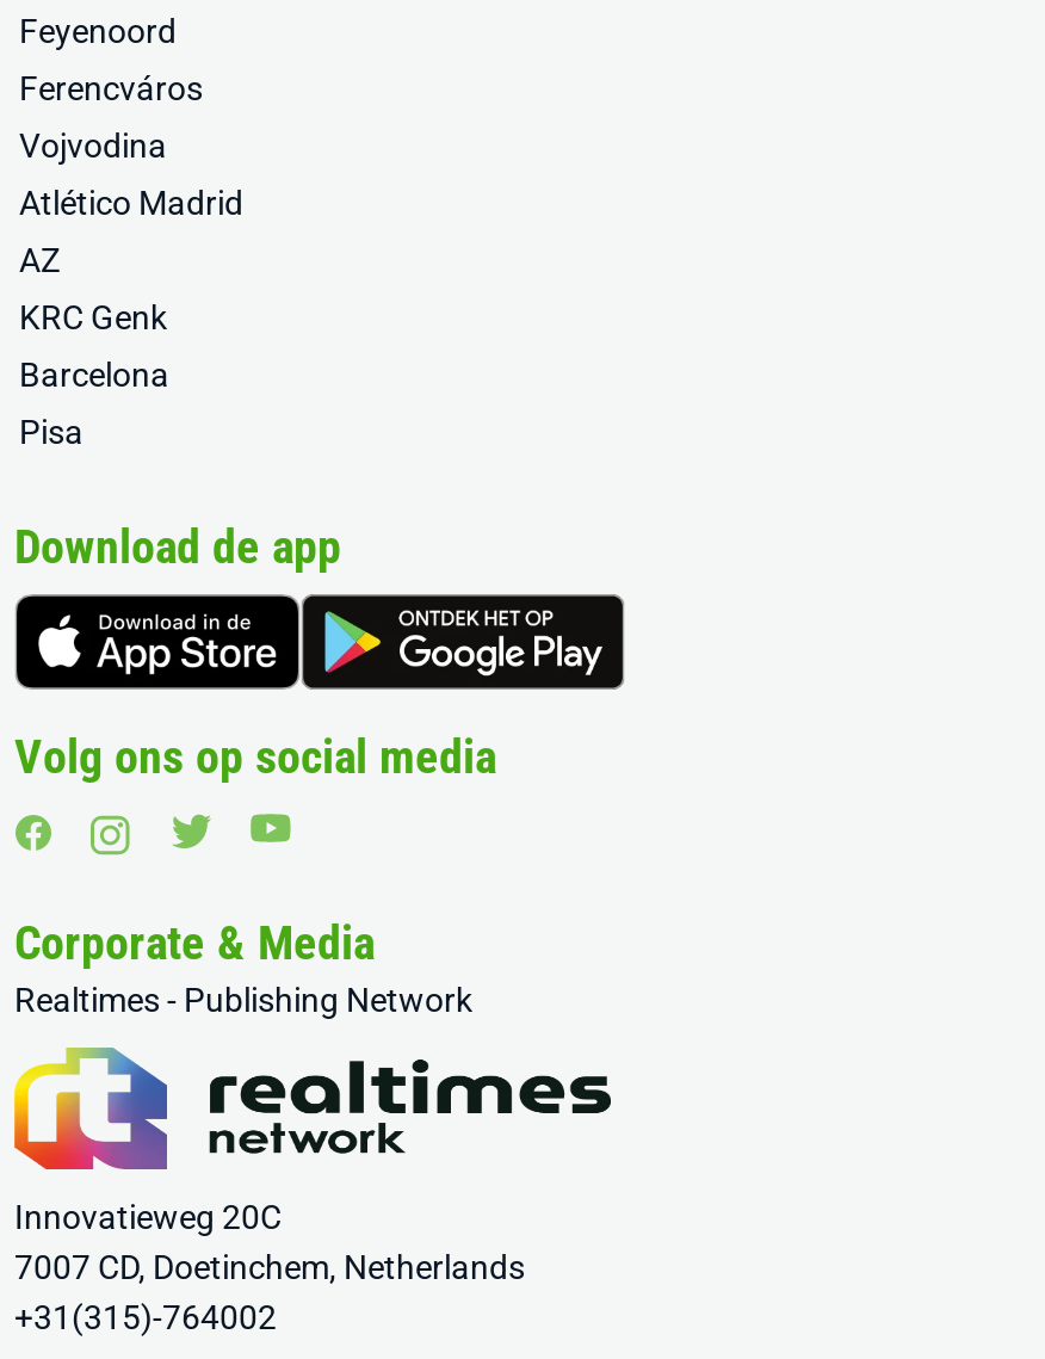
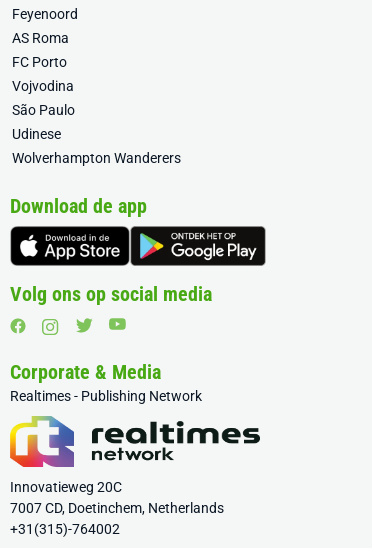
[19,69,203,107] Ferencváros -> [12,30,69,70] AS Roma | FC Porto
moved [19,126,167,165] -> [12,78,74,94]: Vojvodina
[19,184,243,451] Atlético Madrid | AZ | KRC Genk | Barcelona | Pisa -> [12,102,181,166] São Paulo | Udinese | Wolverhampton Wanderers

